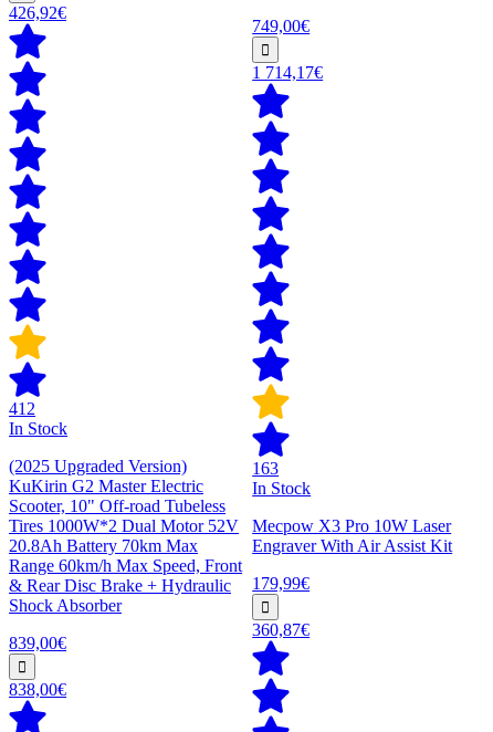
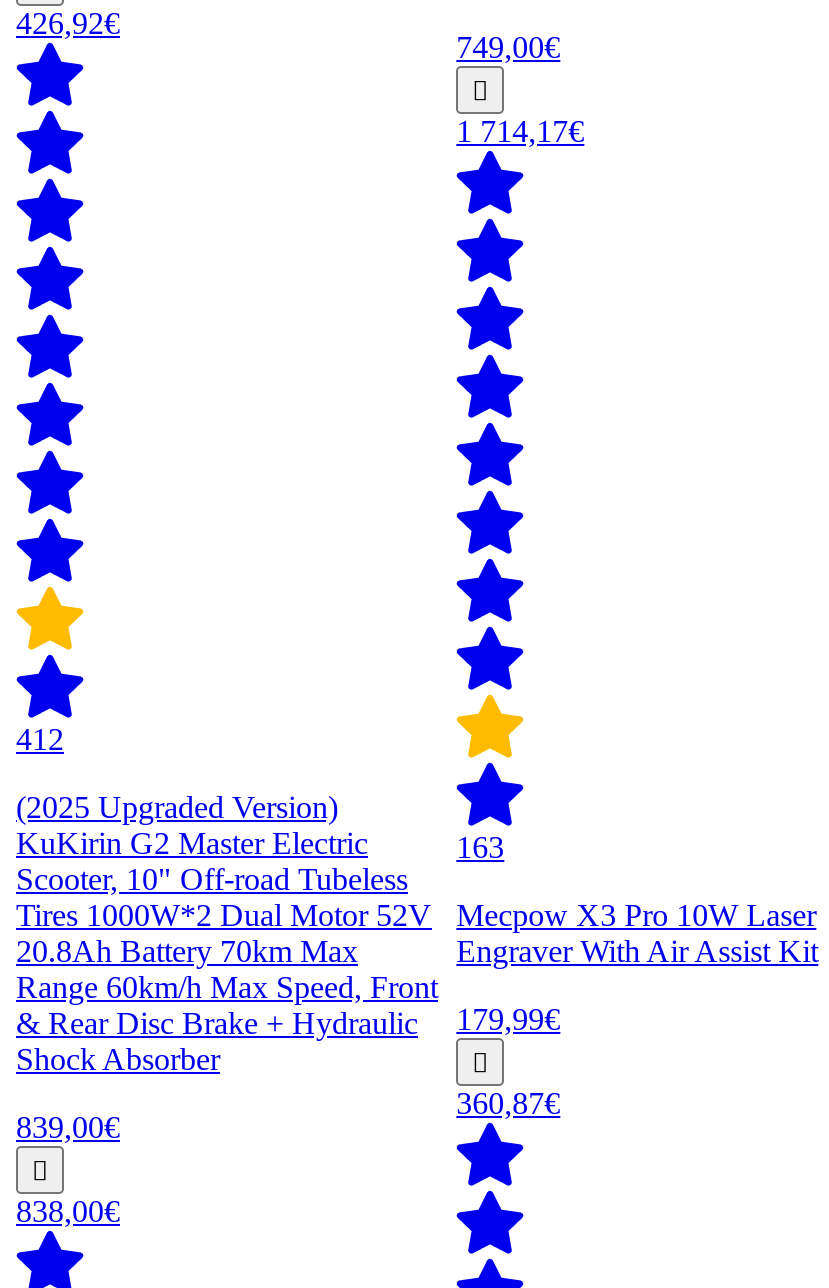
[9,419,67,438] In Stock -> none
[252,479,311,497] In Stock -> none

